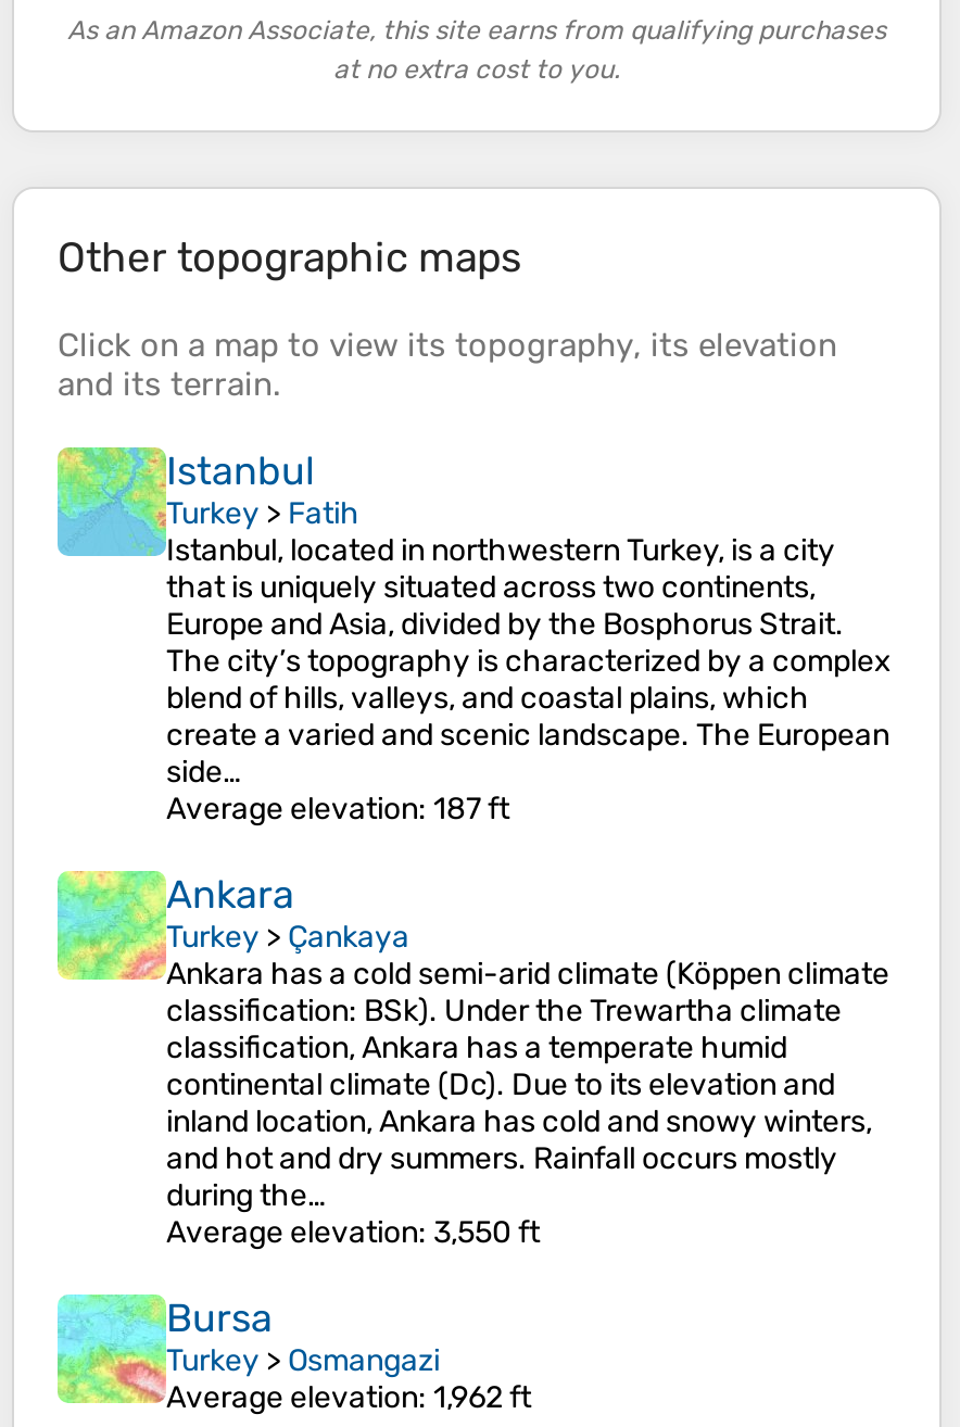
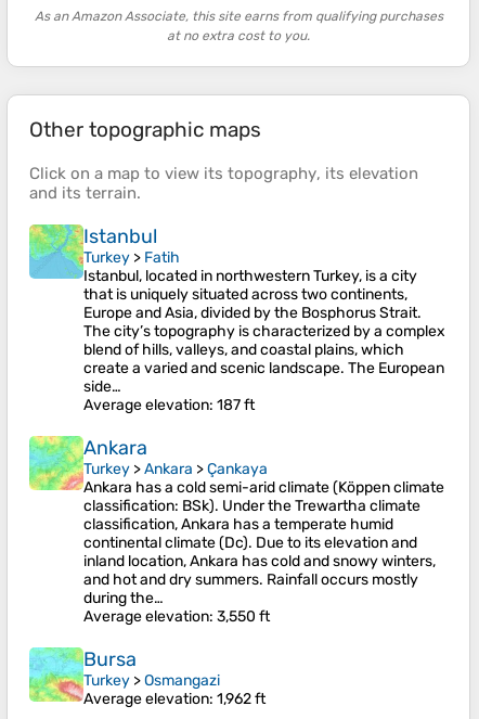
[166,919,409,956] Turkey > Çankaya -> [83,460,268,478] Turkey > Ankara > Çankaya

